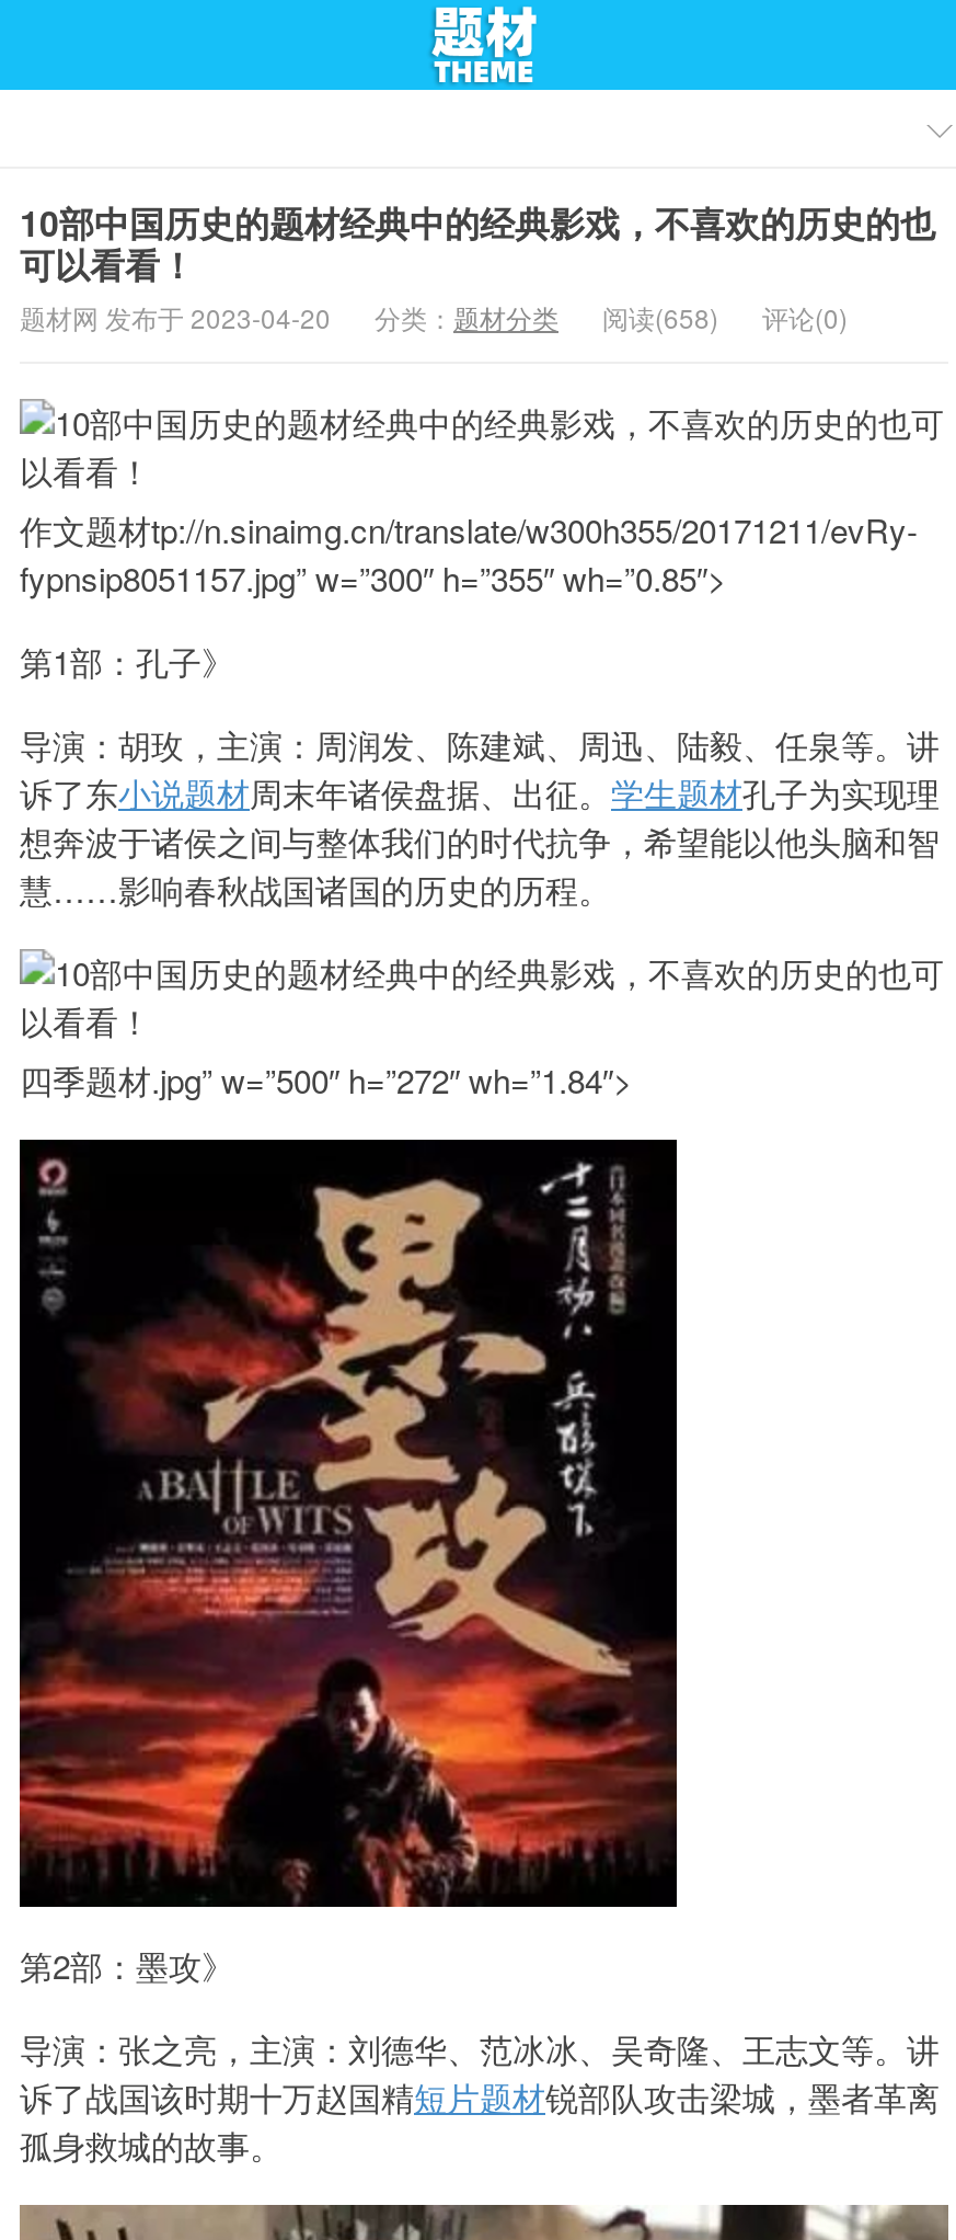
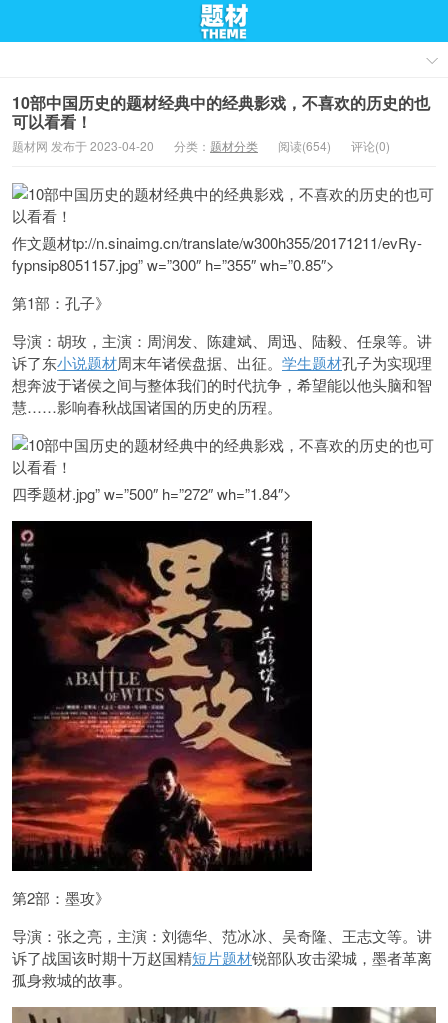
[20,298,848,335] 题材网 发布于 2023-04-20 分类：题材分类 阅读(658) 评论(0) -> [12,137,390,154] 题材网 发布于 2023-04-20 分类：题材分类 阅读(654) 评论(0)

